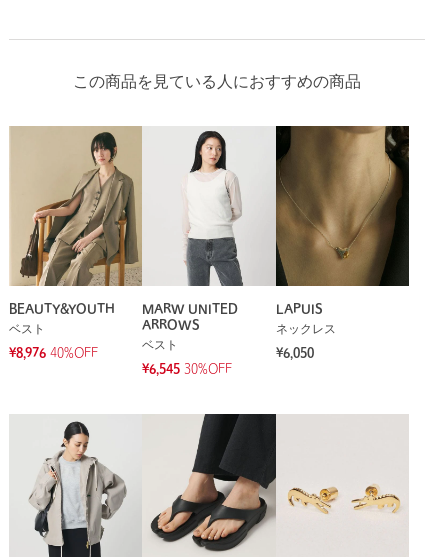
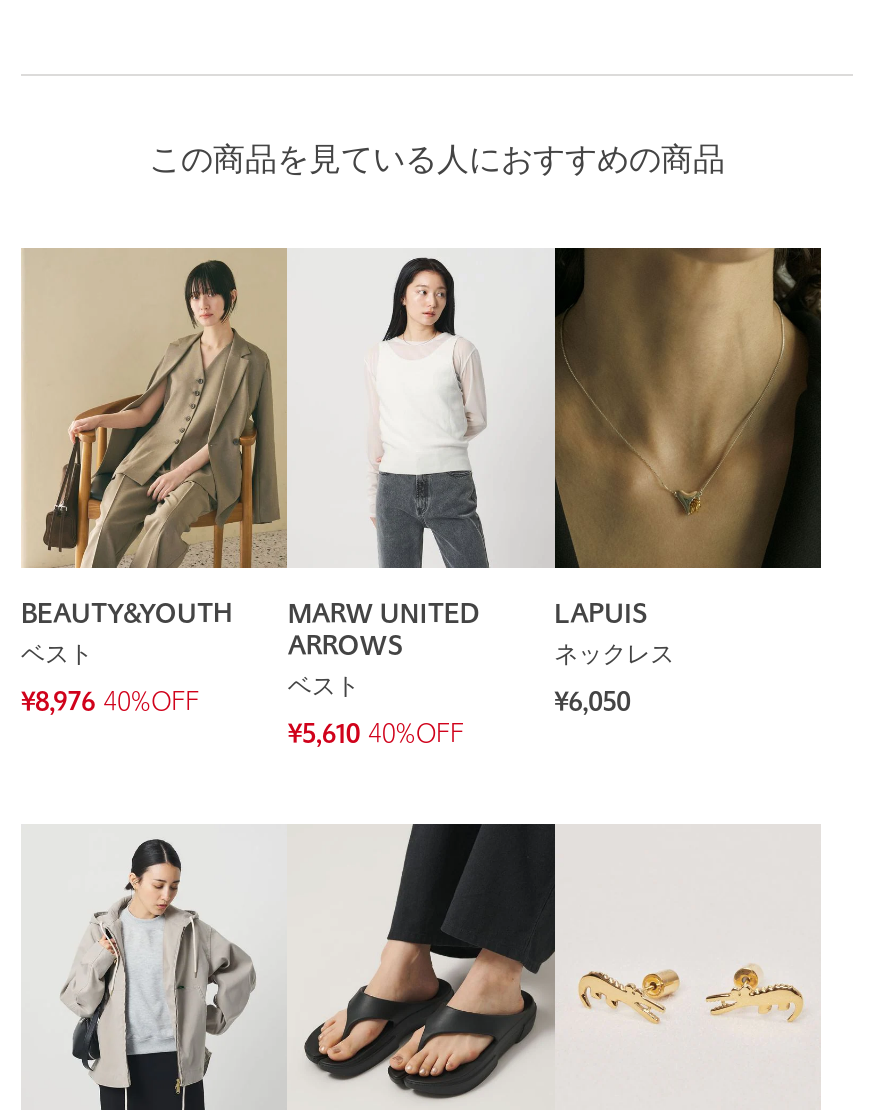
[142,364,232,376] ¥6,545 30%OFF -> [288,724,464,748] ¥5,610 40%OFF

